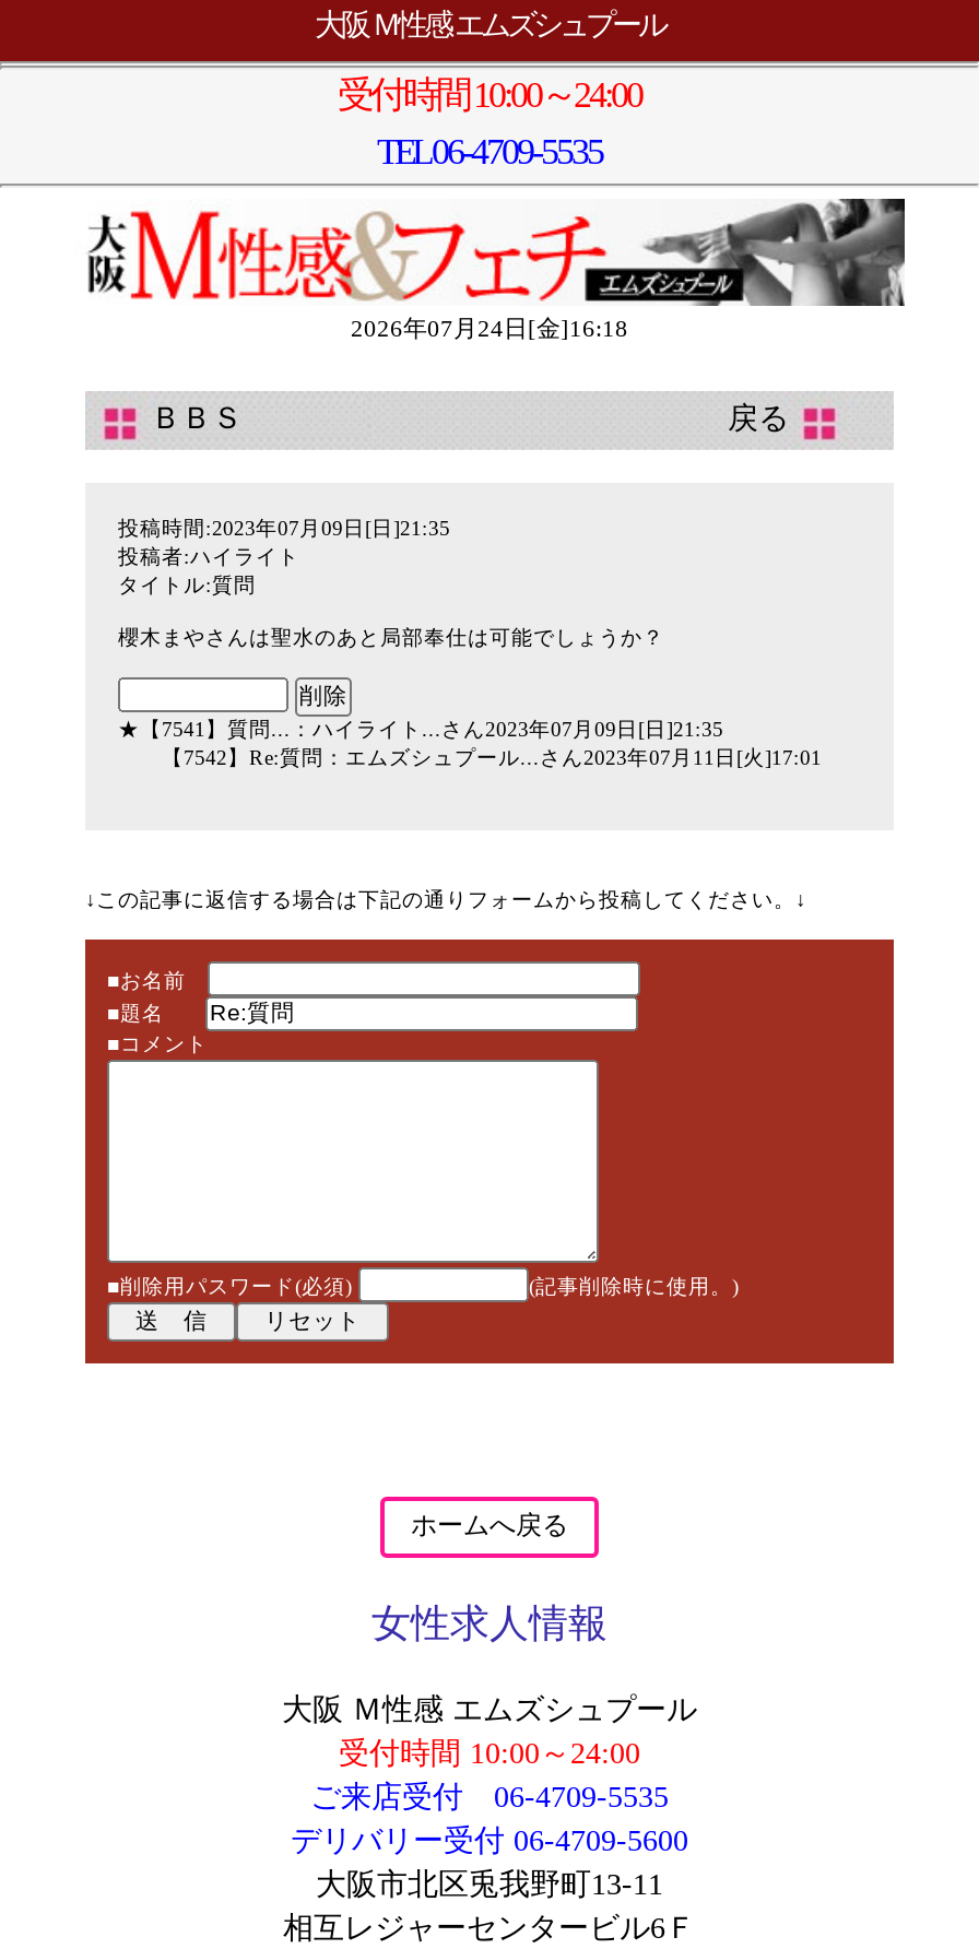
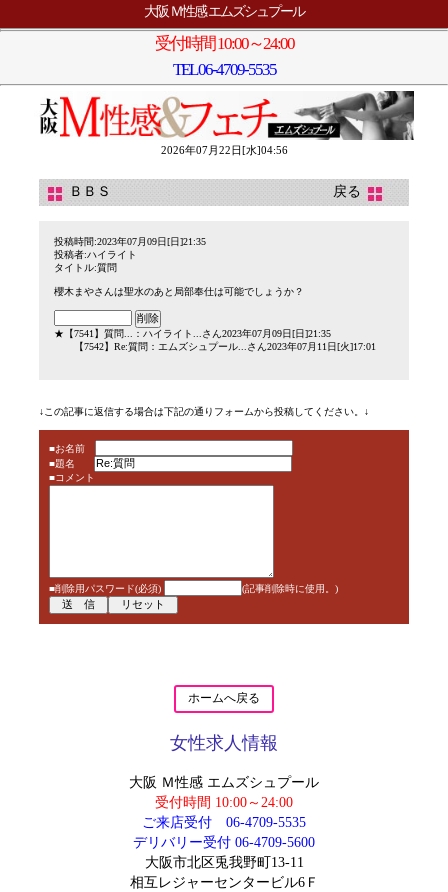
[351,314,628,340] 2026年07月24日[金]16:18 -> [160,144,287,156] 2026年07月22日[水]04:56

